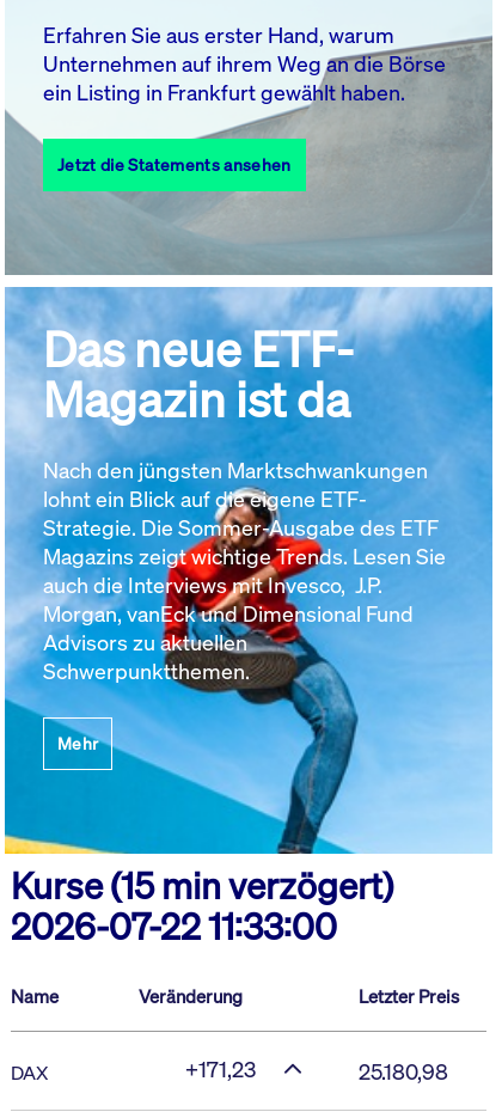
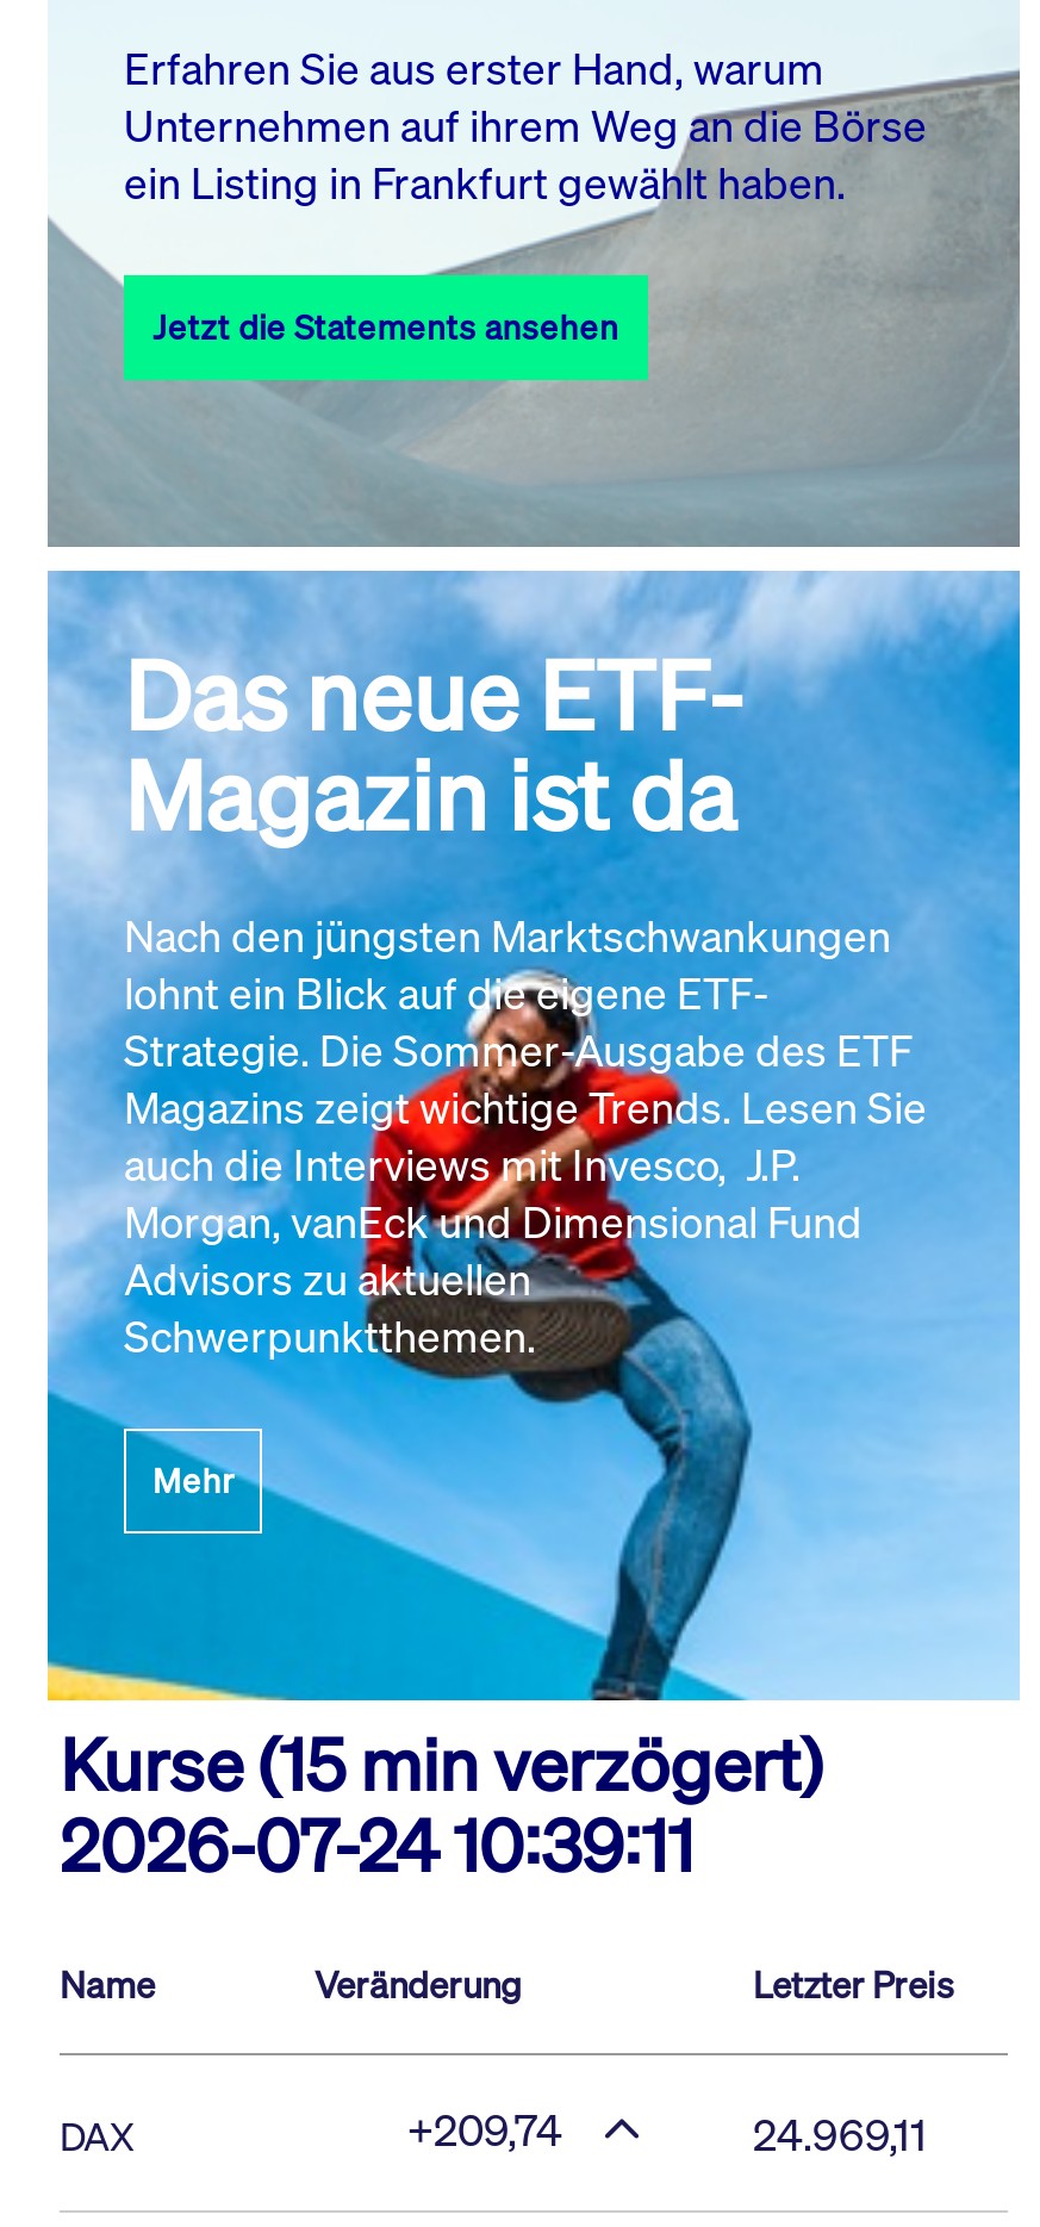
[11,903,337,951] 2026-07-22 11:33:00 -> [60,1798,693,1893] 2026-07-24 10:39:11
[185,1055,256,1083] +171,23 -> [407,2101,562,2158] +209,74
[359,1057,448,1086] 25.180,98 -> [753,2105,927,2163] 24.969,11

